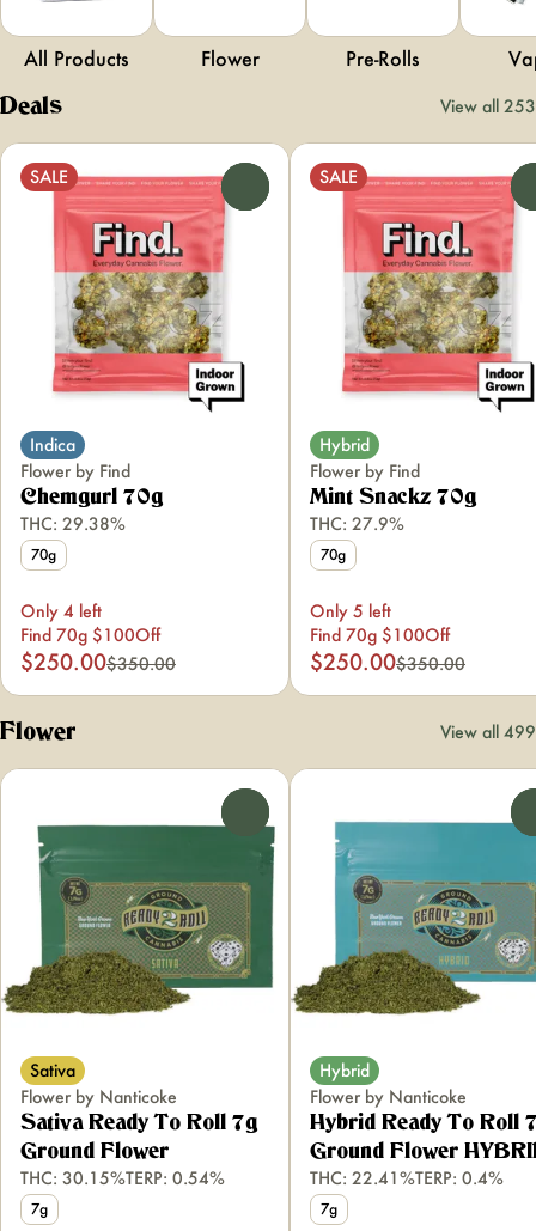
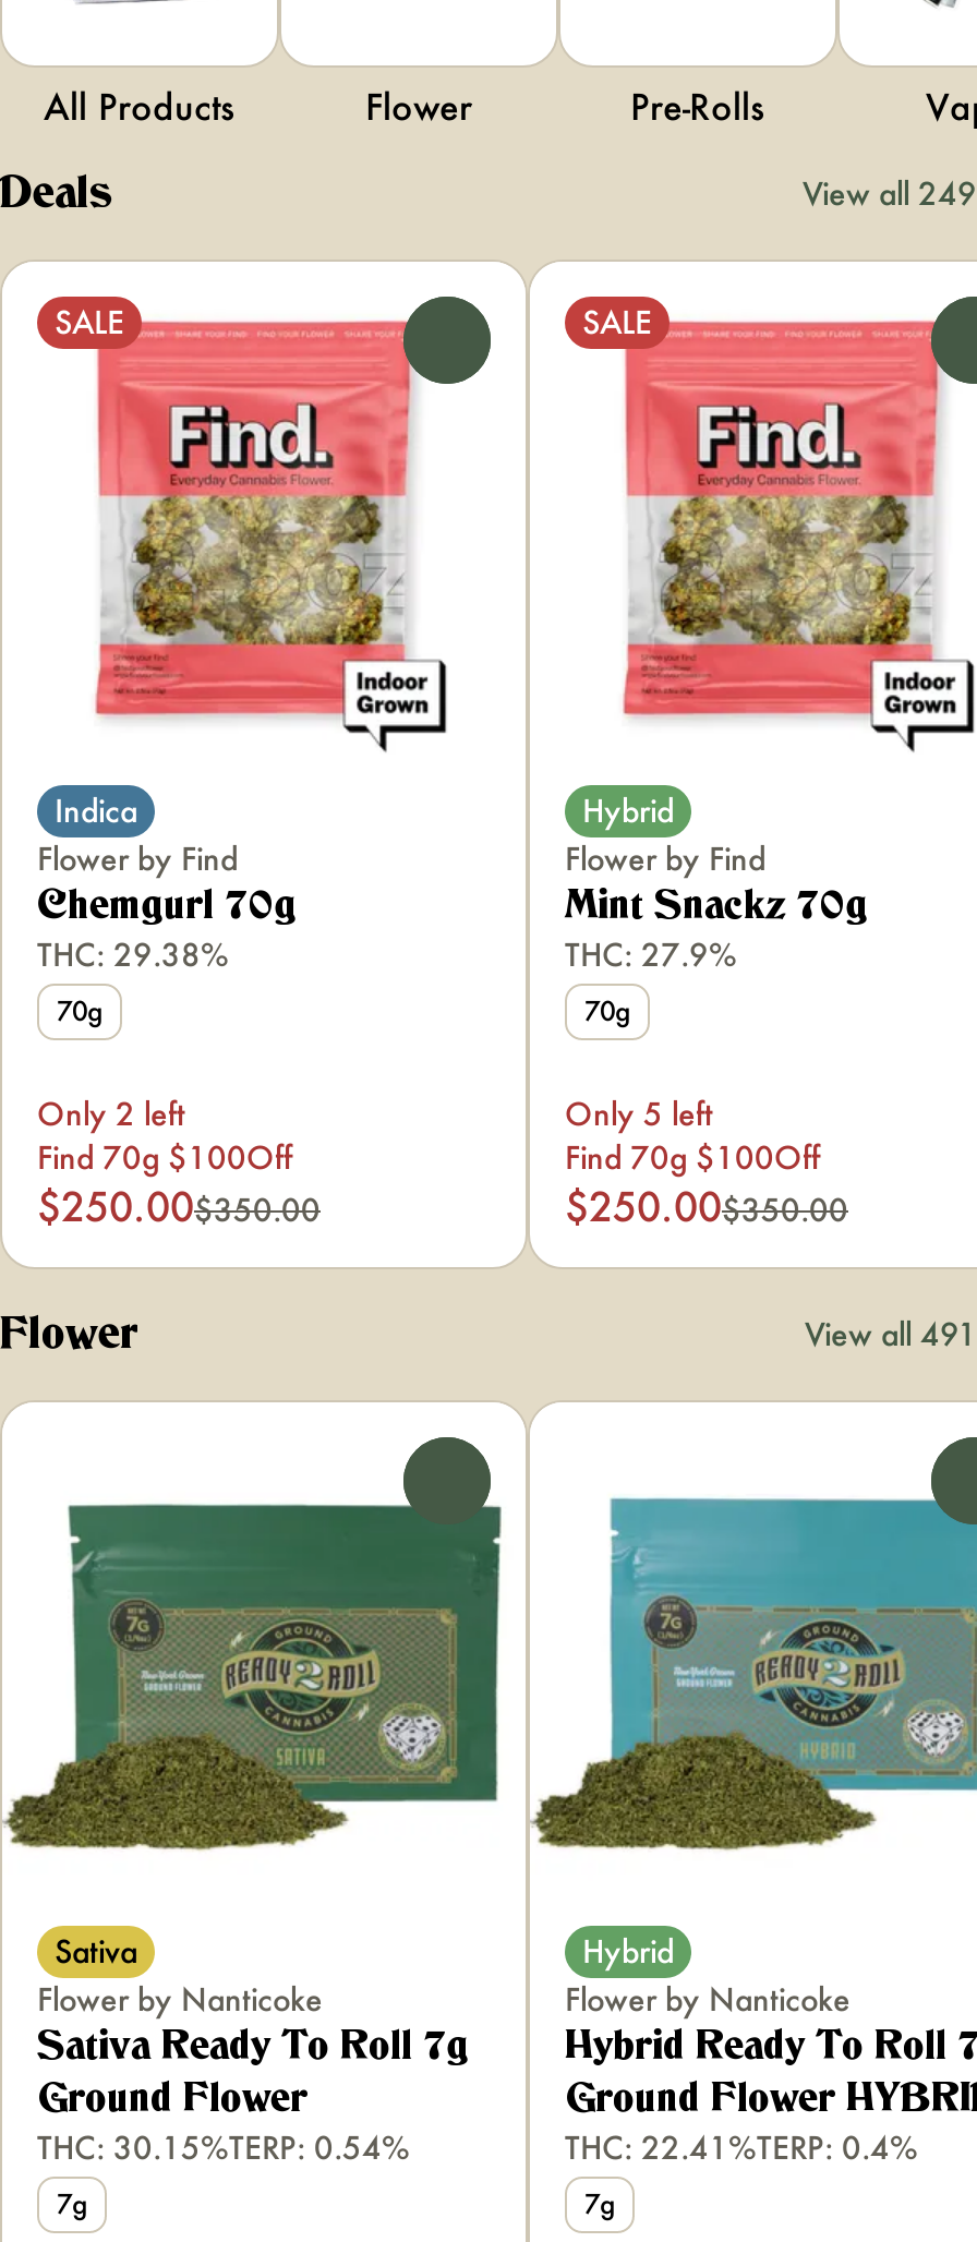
[440,95,536,117] View all 253 -> [803,172,977,214] View all 249
[20,599,102,622] Only 4 left -> [37,1093,185,1134] Only 2 left
[440,720,536,743] View all 499 -> [805,1313,977,1354] View all 491

